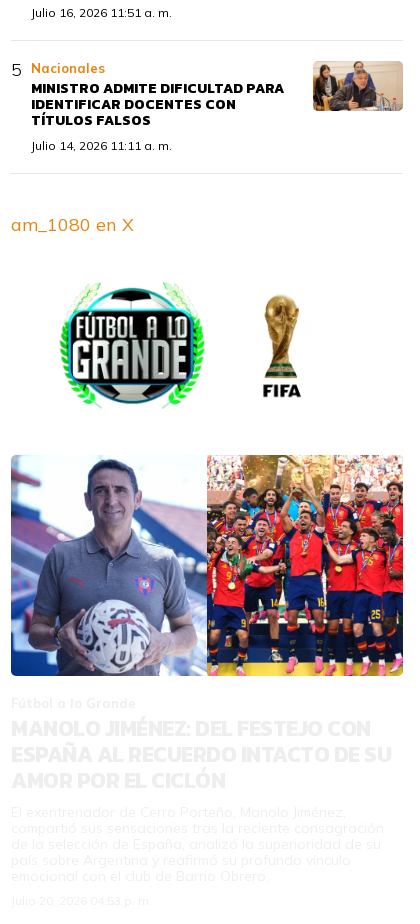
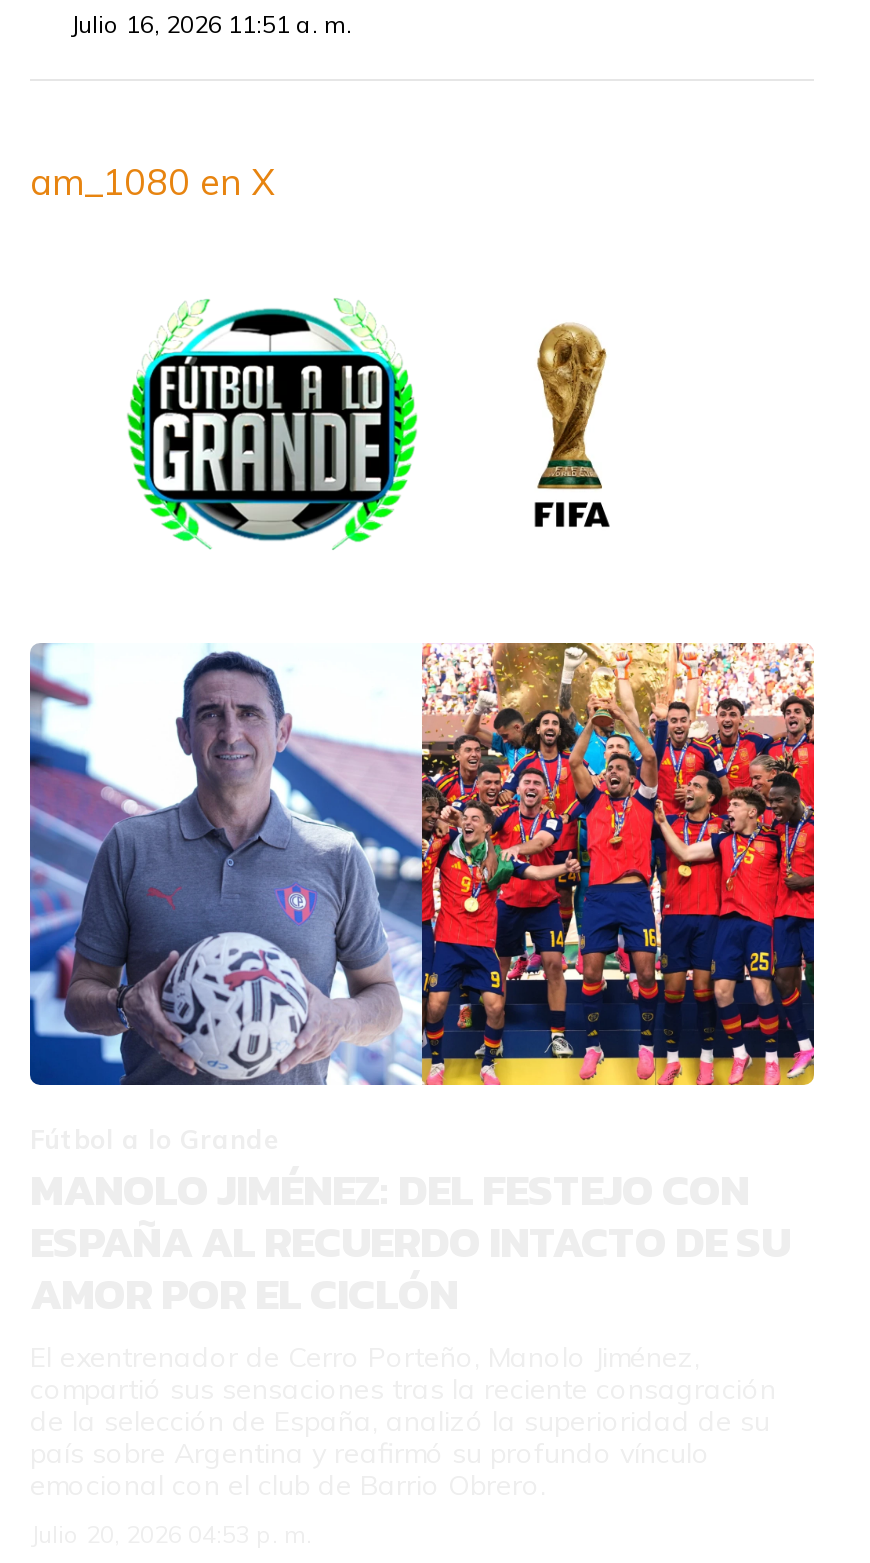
[31,60,404,153] [image] | Nacionales | MINISTRO ADMITE DIFICULTAD PARA | IDENTIFICAR DOCENTES CON | TÍTULOS FALSOS | Julio 14, 2026 11:11 a. m. -> none

